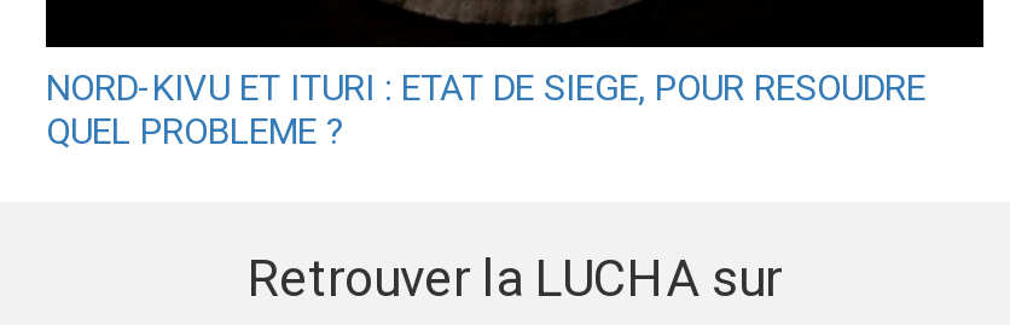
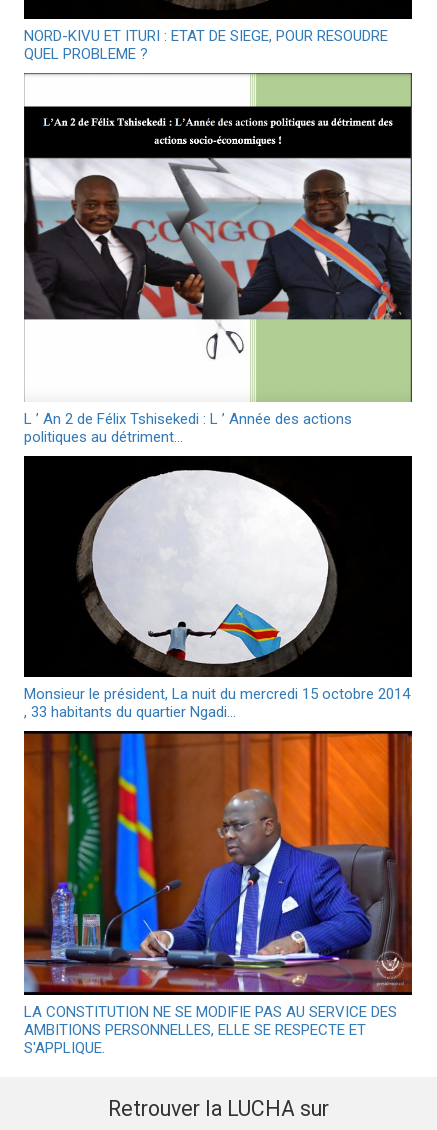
none -> [23,730,413,1057] [image] | LA CONSTITUTION NE SE MODIFIE PAS AU SERVICE DES | AMBITIONS PERSONNELLES, ELLE SE RESPECTE ET | S'APPLIQUE.
none -> [24,72,412,446] [image] | L ’ An 2 de Félix Tshisekedi : L ’ Année des actions | politiques au détriment…
none -> [24,455,412,721] [image] | Monsieur le président, La nuit du mercredi 15 octobre 2014 | , 33 habitants du quartier Ngadi…

